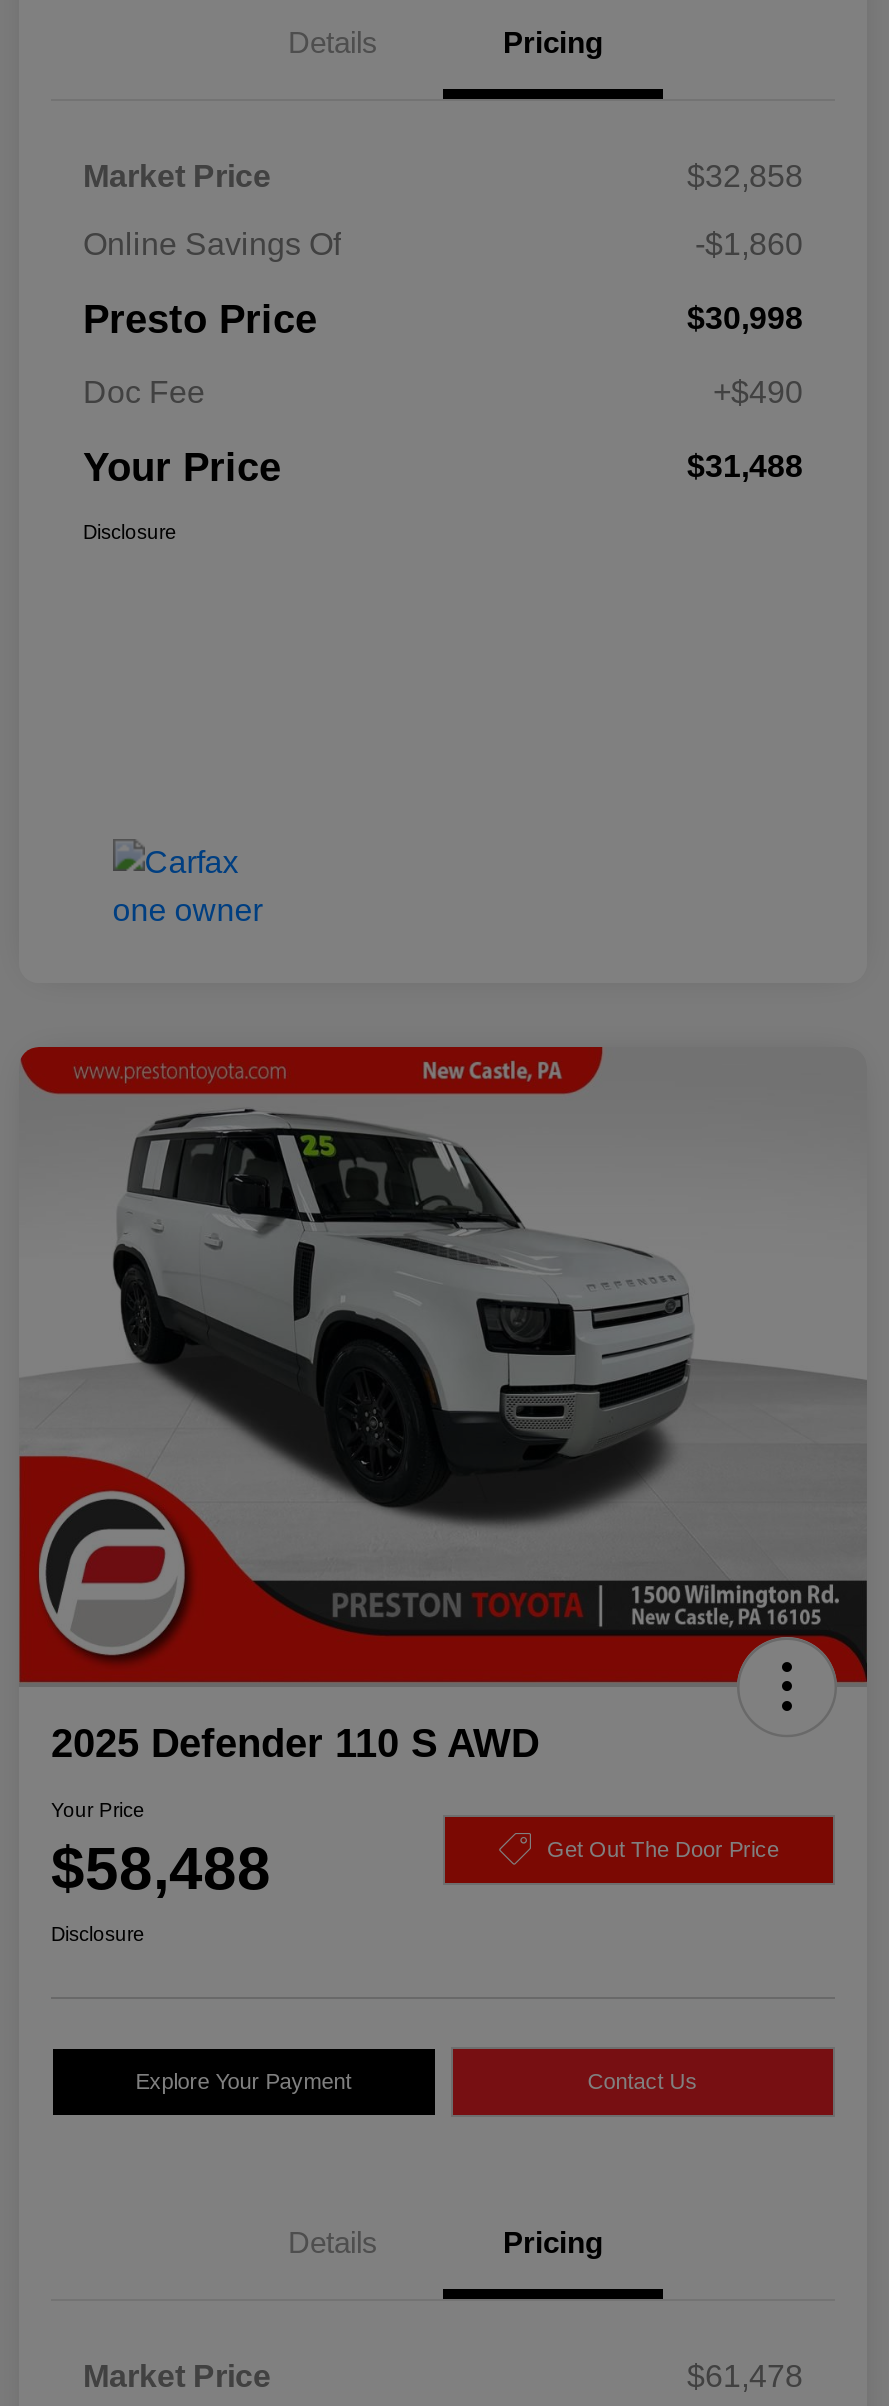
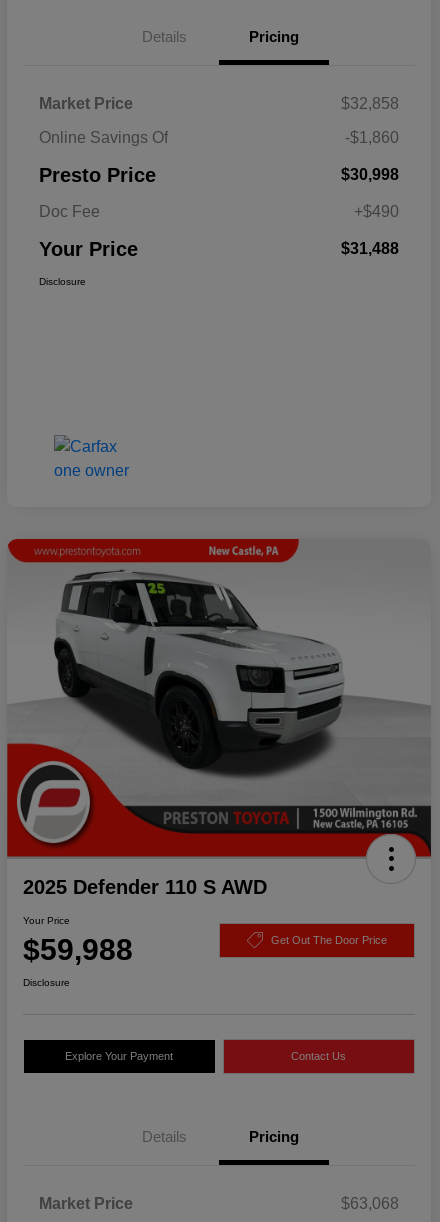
[51,1835,271,1901] $58,488 -> [23,933,133,966] $59,988
[687,2359,803,2393] $61,478 -> [341,1195,399,1212] $63,068

